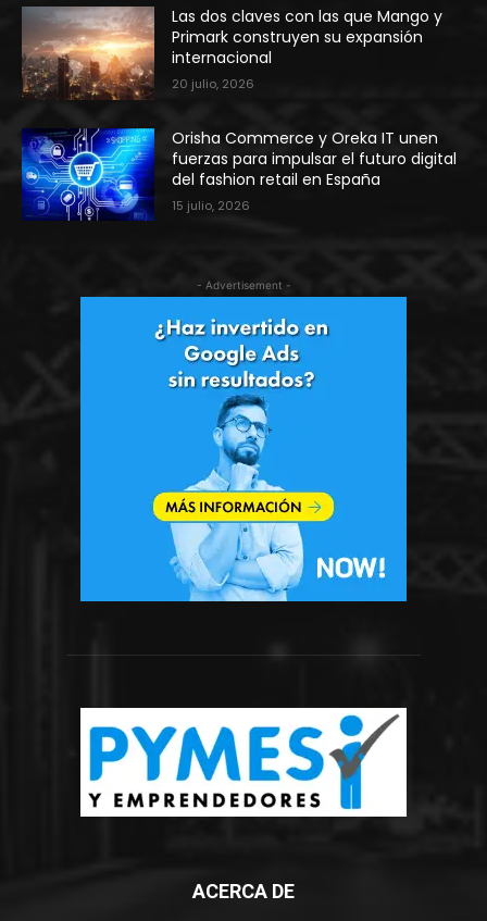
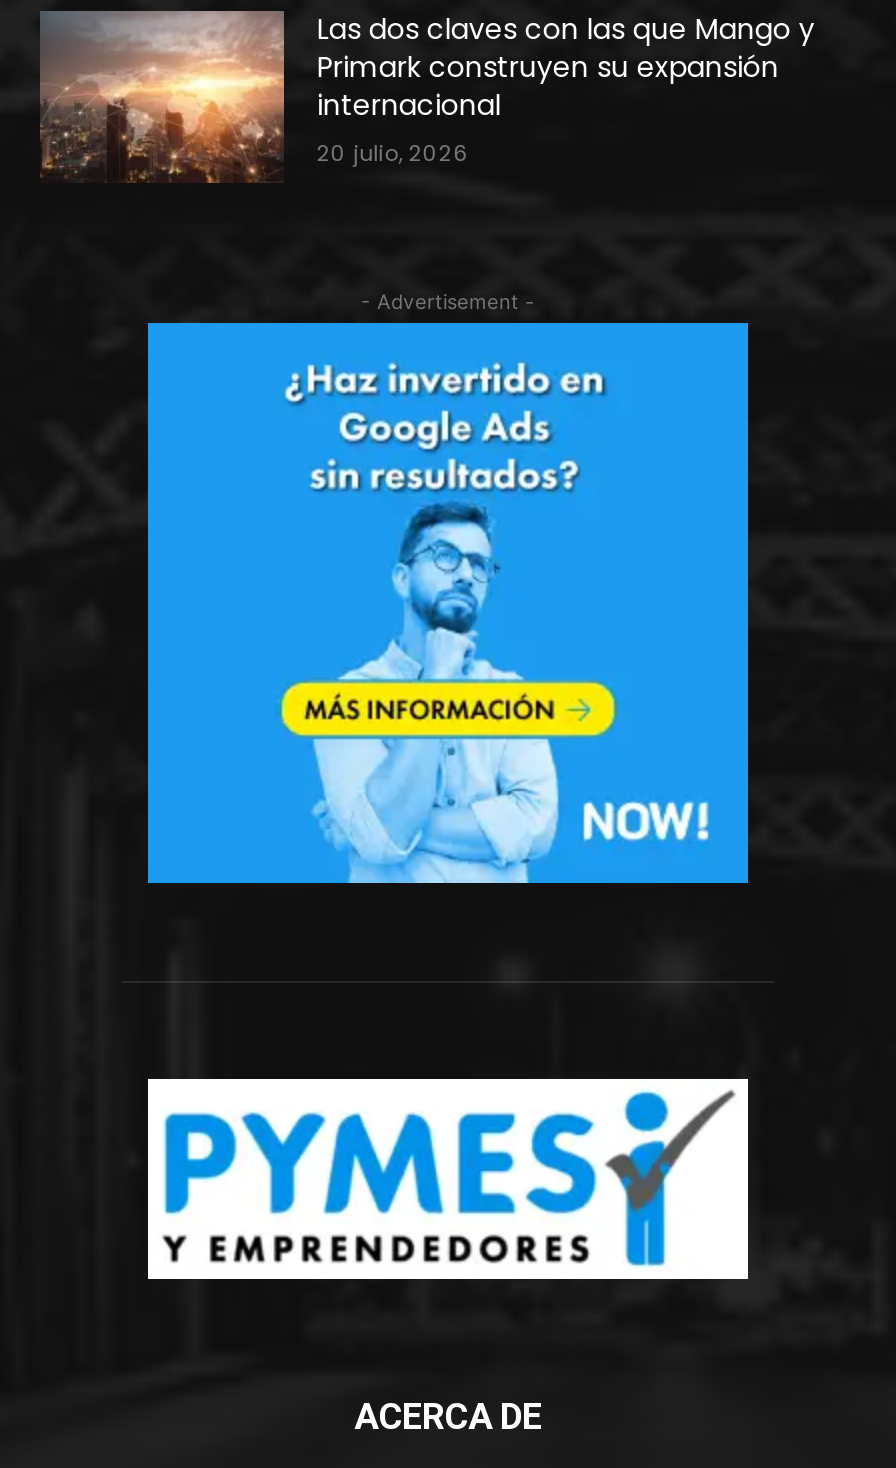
[21,127,457,221] [image] | Orisha Commerce y Oreka IT unen | fuerzas para impulsar el futuro digital | del fashion retail en España | 15 julio, 2026 -> none

